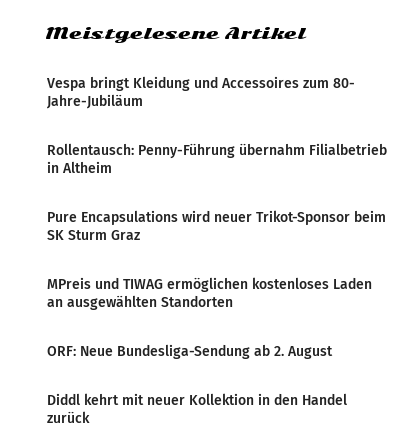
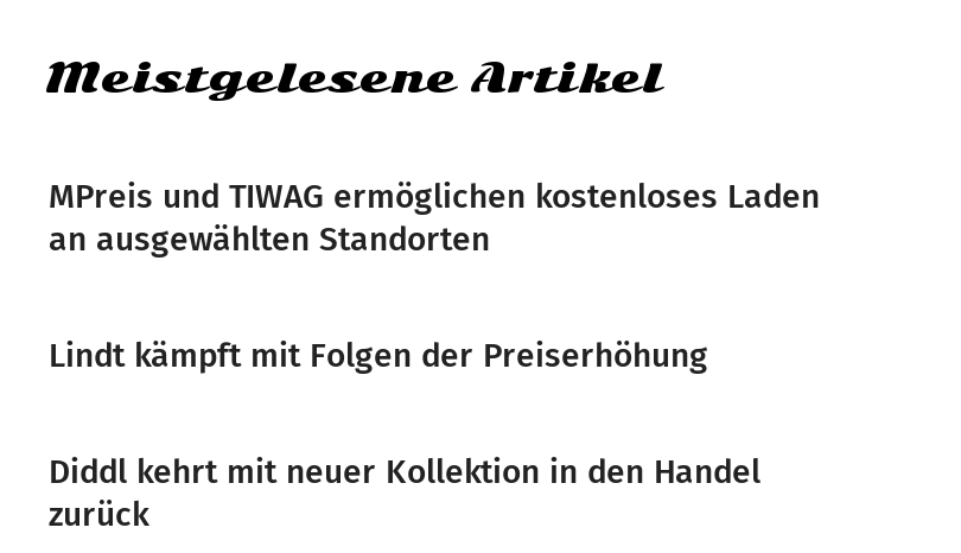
[47,75,387,244] Vespa bringt Kleidung und Accessoires zum 80- | Jahre-Jubiläum | Rollentausch: Penny-Führung übernahm Filialbetrieb | in Altheim | Pure Encapsulations wird neuer Trikot-Sponsor beim | SK Sturm Graz -> none
[47,343,332,360] ORF: Neue Bundesliga-Sendung ab 2. August -> [49,336,708,376] Lindt kämpft mit Folgen der Preiserhöhung

